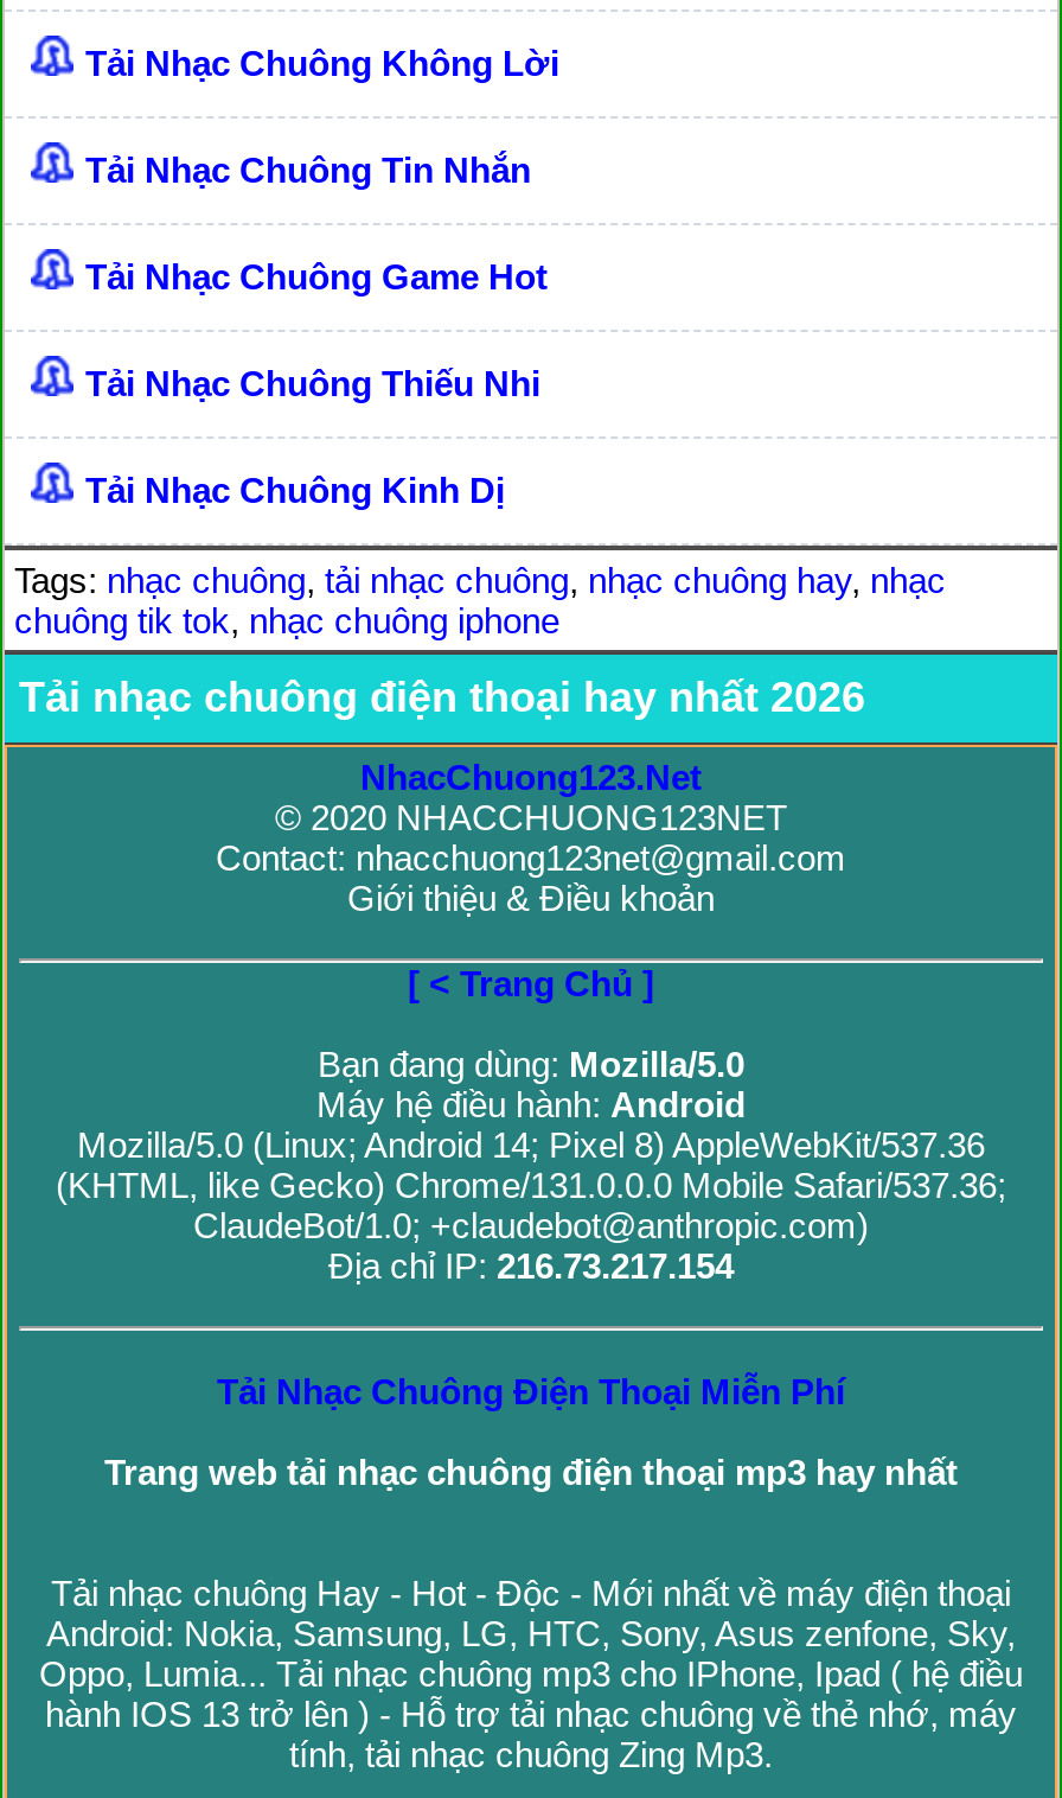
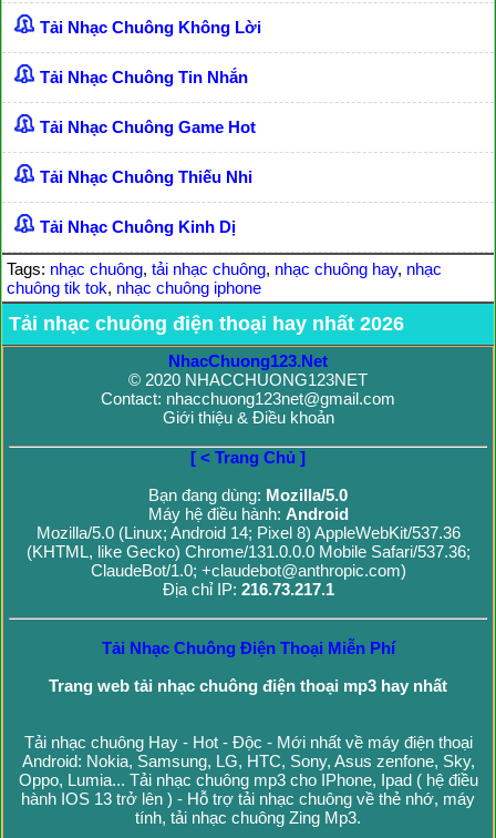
[328,1246,734,1286] Địa chỉ IP: 216.73.217.154 -> [162,580,334,599] Địa chỉ IP: 216.73.217.1

